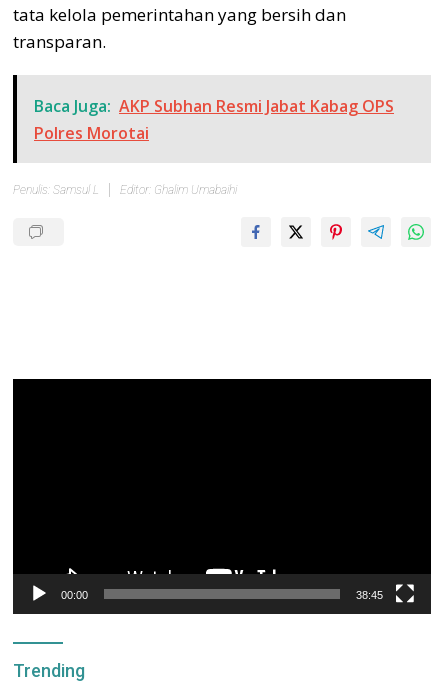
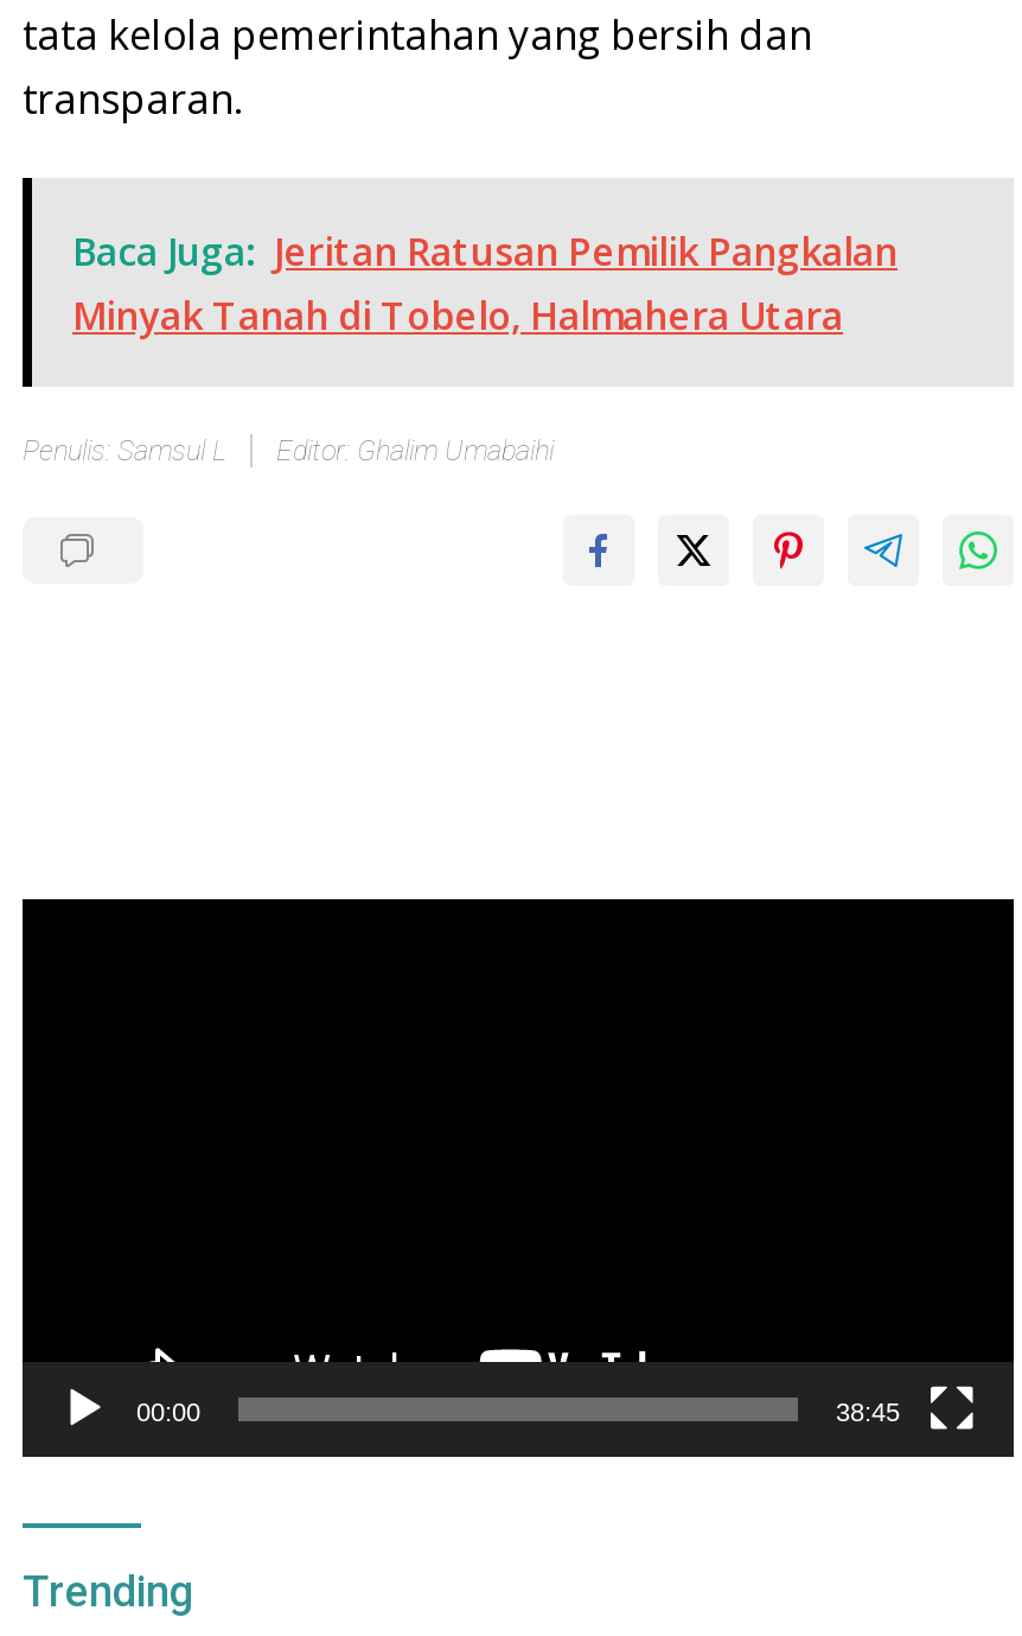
[34,95,394,144] Baca Juga: AKP Subhan Resmi Jabat Kabag OPS | Polres Morotai -> [72,226,898,342] Baca Juga: Jeritan Ratusan Pemilik Pangkalan | Minyak Tanah di Tobelo, Halmahera Utara

